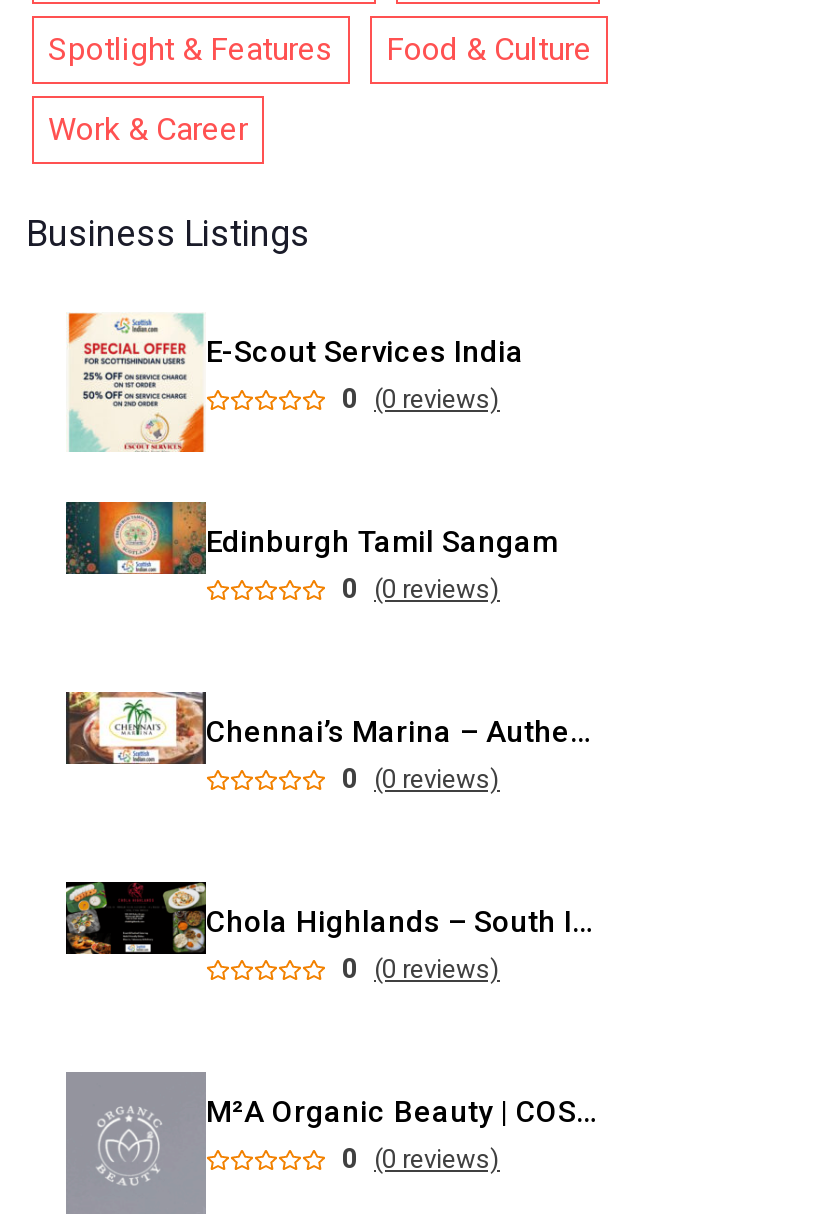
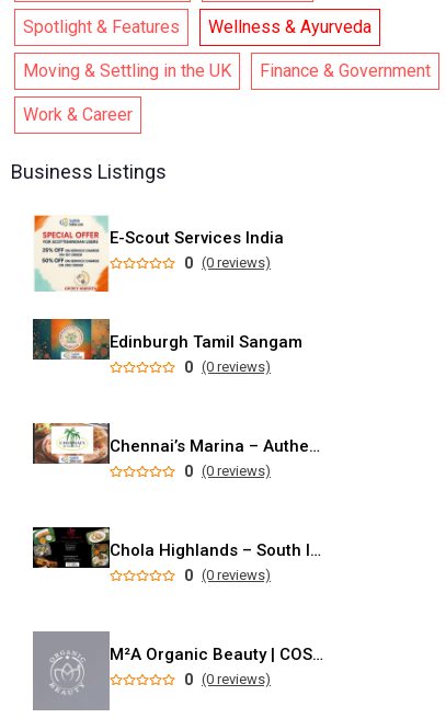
[386,29,592,67] Food & Culture -> [23,16,431,81] Wellness & Ayurveda | Moving & Settling in the UK | Finance & Government

